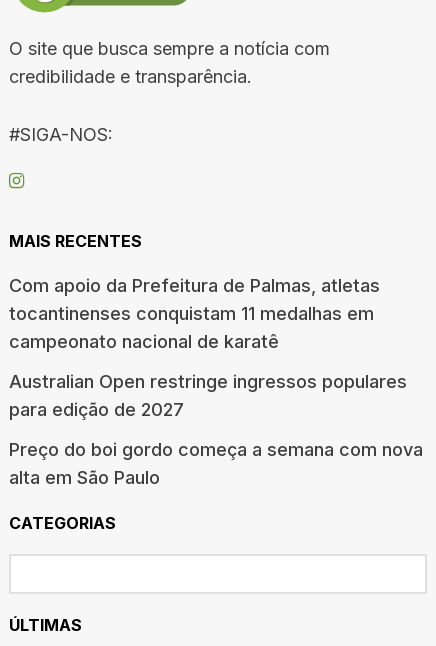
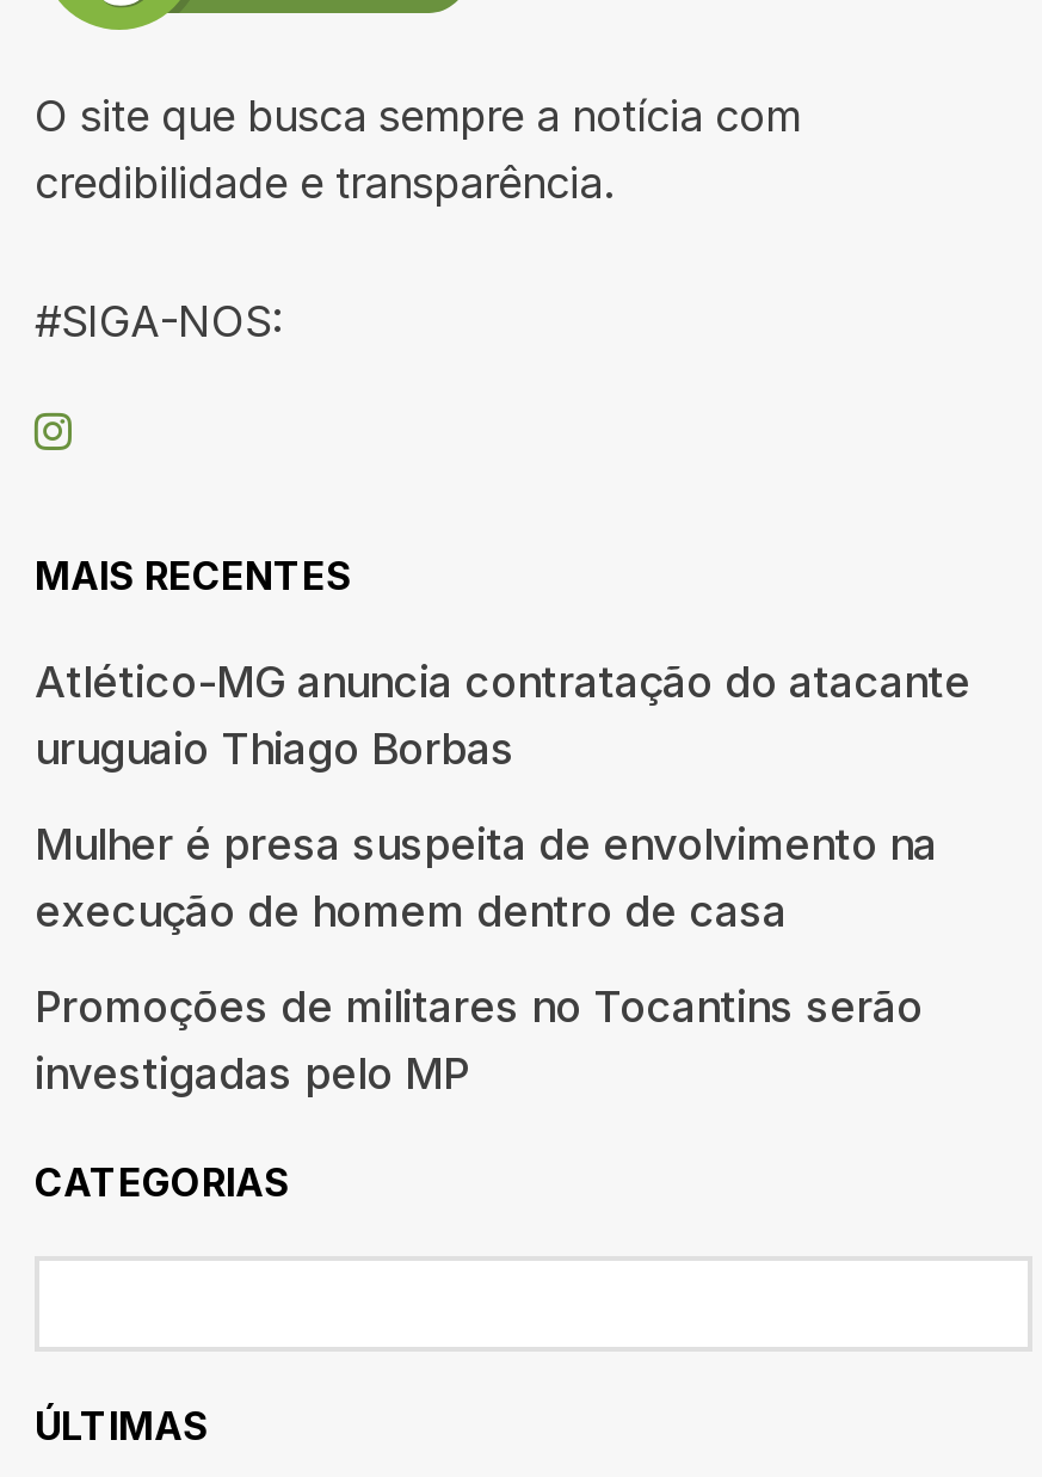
[9,275,380,352] Com apoio da Prefeitura de Palmas, atletas | tocantinenses conquistam 11 medalhas em | campeonato nacional de karatê -> [35,656,970,773] Atlético-MG anuncia contratação do atacante | uruguaio Thiago Borbas
[9,371,407,420] Australian Open restringe ingressos populares | para edição de 2027 -> [35,819,937,936] Mulher é presa suspeita de envolvimento na | execução de homem dentro de casa
[9,439,423,488] Preço do boi gordo começa a semana com nova | alta em São Paulo -> [35,981,923,1098] Promoções de militares no Tocantins serão | investigadas pelo MP

